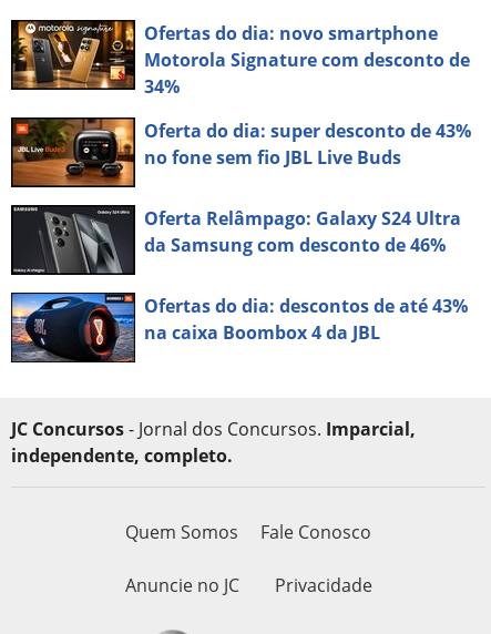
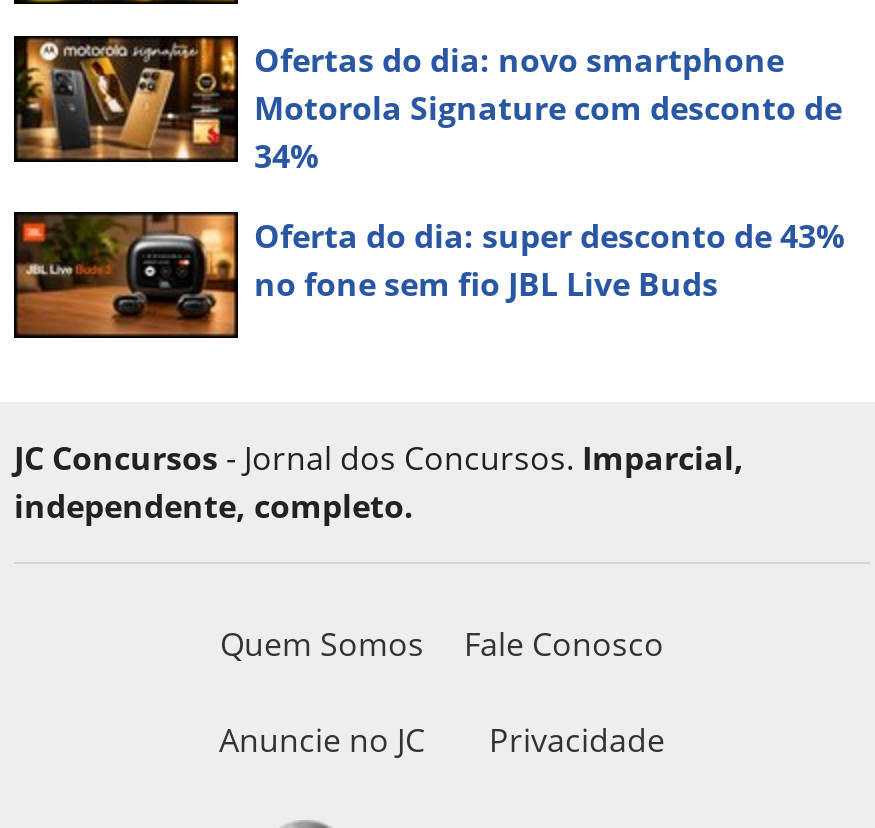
[10,204,468,345] [image] | Oferta Relâmpago: Galaxy S24 Ultra | da Samsung com desconto de 46% | Ofertas do dia: descontos de até 43% | na caixa Boombox 4 da JBL -> none
[11,293,134,362] [image] -> none

